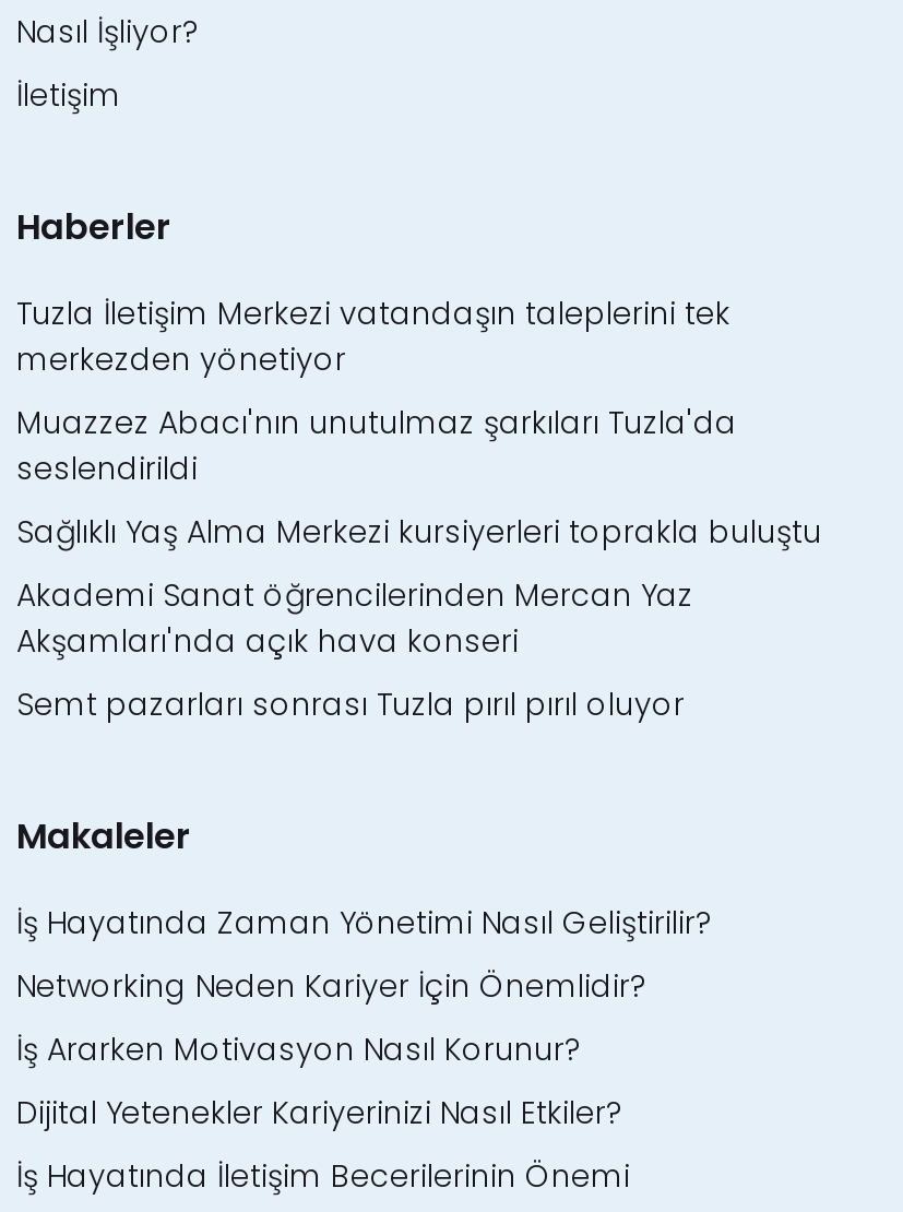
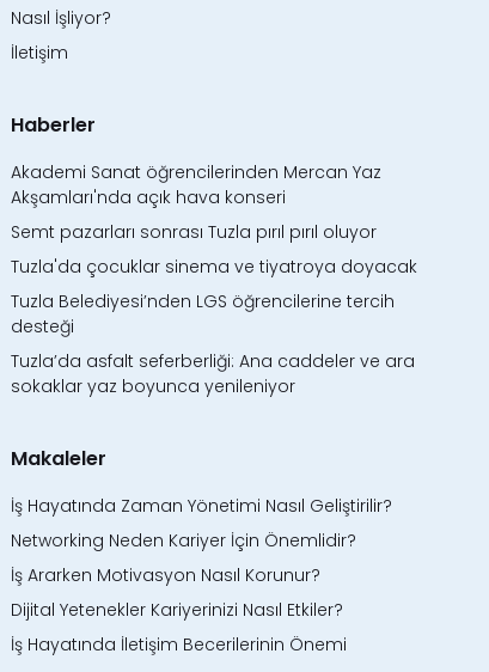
[16,292,822,554] Tuzla İletişim Merkezi vatandaşın taleplerini tek | merkezden yönetiyor | Muazzez Abacı'nın unutulmaz şarkıları Tuzla'da | seslendirildi | Sağlıklı Yaş Alma Merkezi kursiyerleri toprakla buluştu -> none
moved [16,573,693,726] -> [11,160,381,244]: Akademi Sanat öğrencilerinden Mercan Yaz | Akşamları'nda açık hava konseri | Semt pazarları sonrası Tuzla pırıl pırıl oluyor
none -> [11,255,427,398] Tuzla'da çocuklar sinema ve tiyatroya doyacak | Tuzla Belediyesi’nden LGS öğrencilerine tercih | desteği | Tuzla’da asfalt seferberliği: Ana caddeler ve ara | sokaklar yaz boyunca yenileniyor

